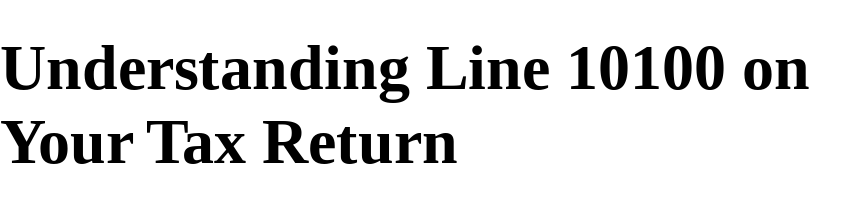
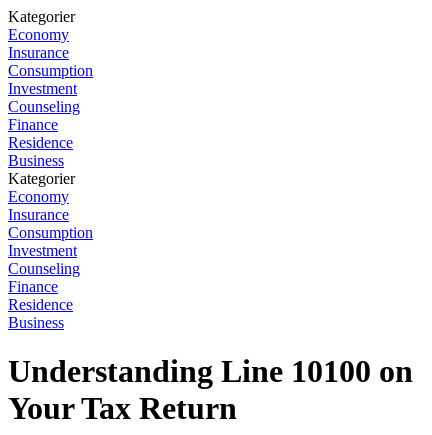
none -> [8,8,93,331] Kategorier | Economy | Insurance | Consumption | Investment | Counseling | Finance | Residence | Business | Kategorier | Economy | Insurance | Consumption | Investment | Counseling | Finance | Residence | Business

